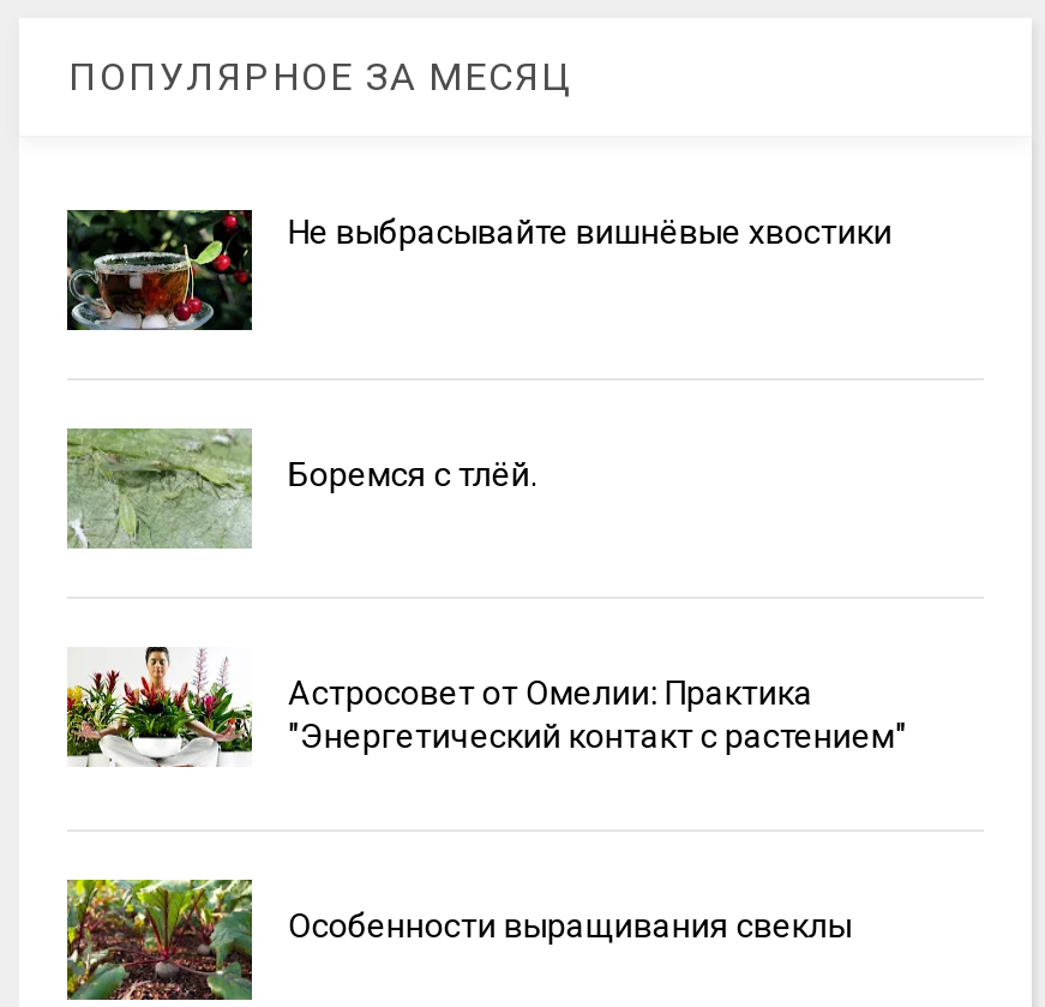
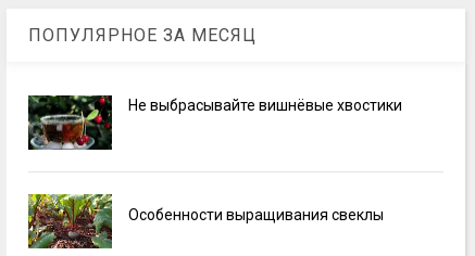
[67,428,537,549] [image] | Боремся с тлёй. -> none
[65,645,907,769] [image] | Астросовет от Омелии: Практика | "Энергетический контакт с растением" -> none

